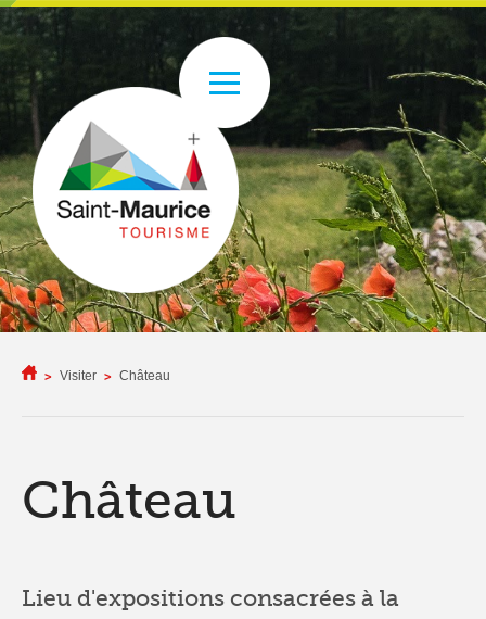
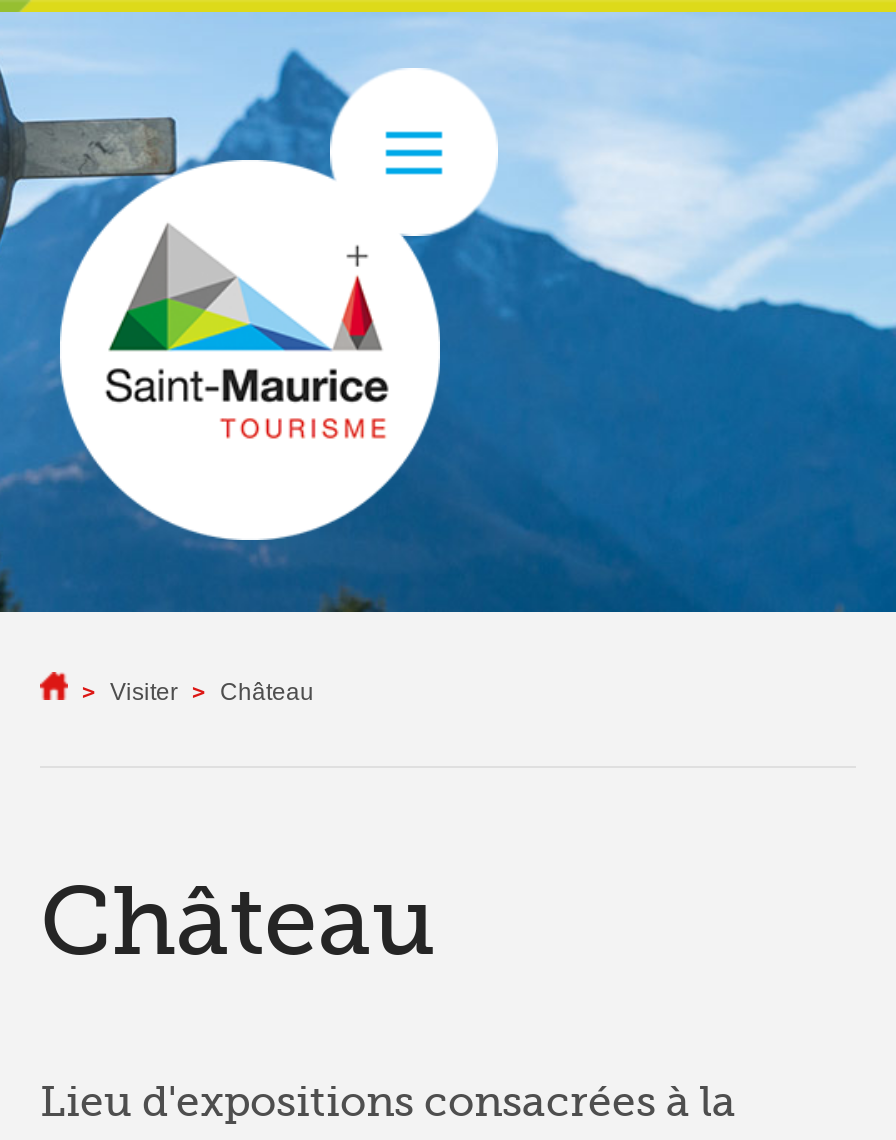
[3,5,483,333] [image] -> [6,10,890,614] [image]

